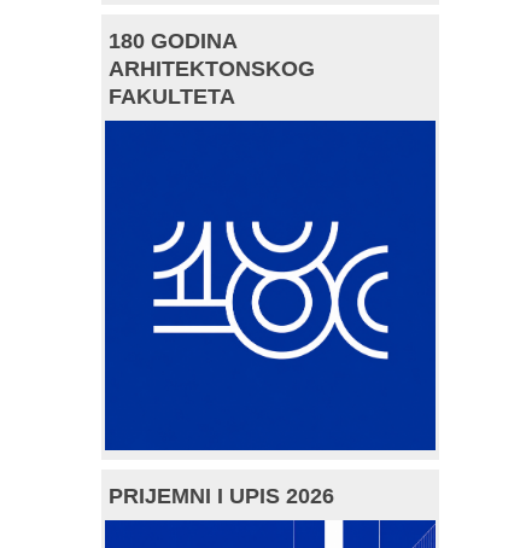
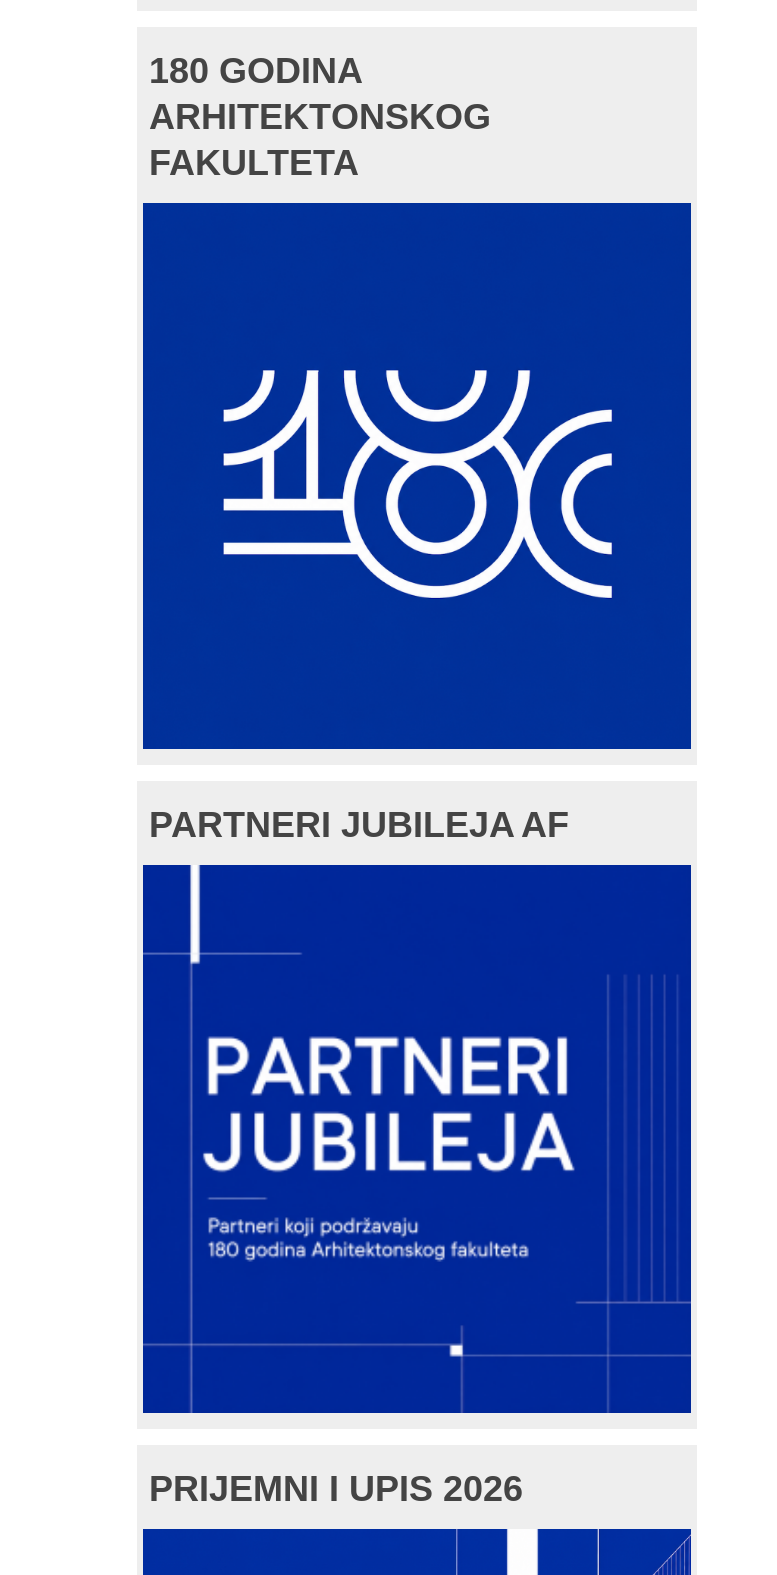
none -> [149,805,569,845] PARTNERI JUBILEJA AF
none -> [185,867,573,1407] [image]

